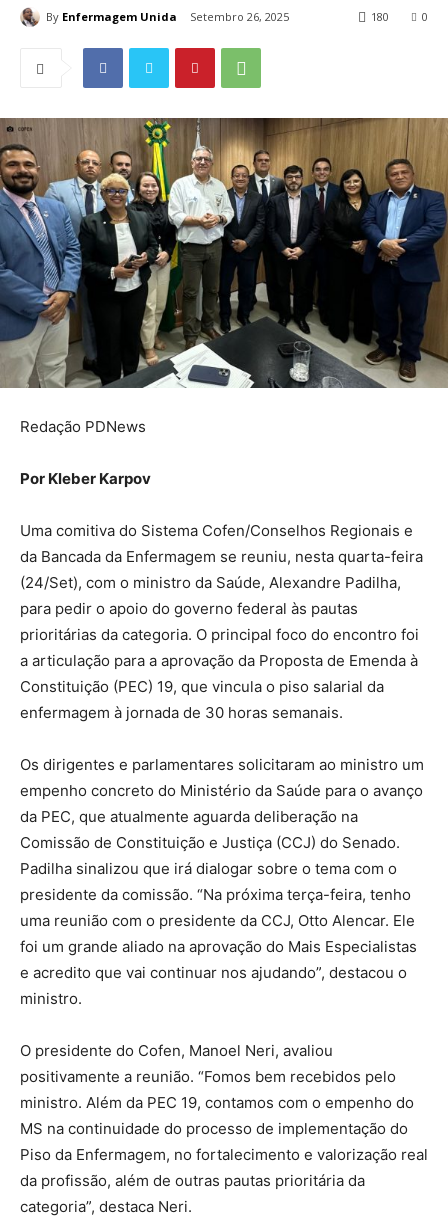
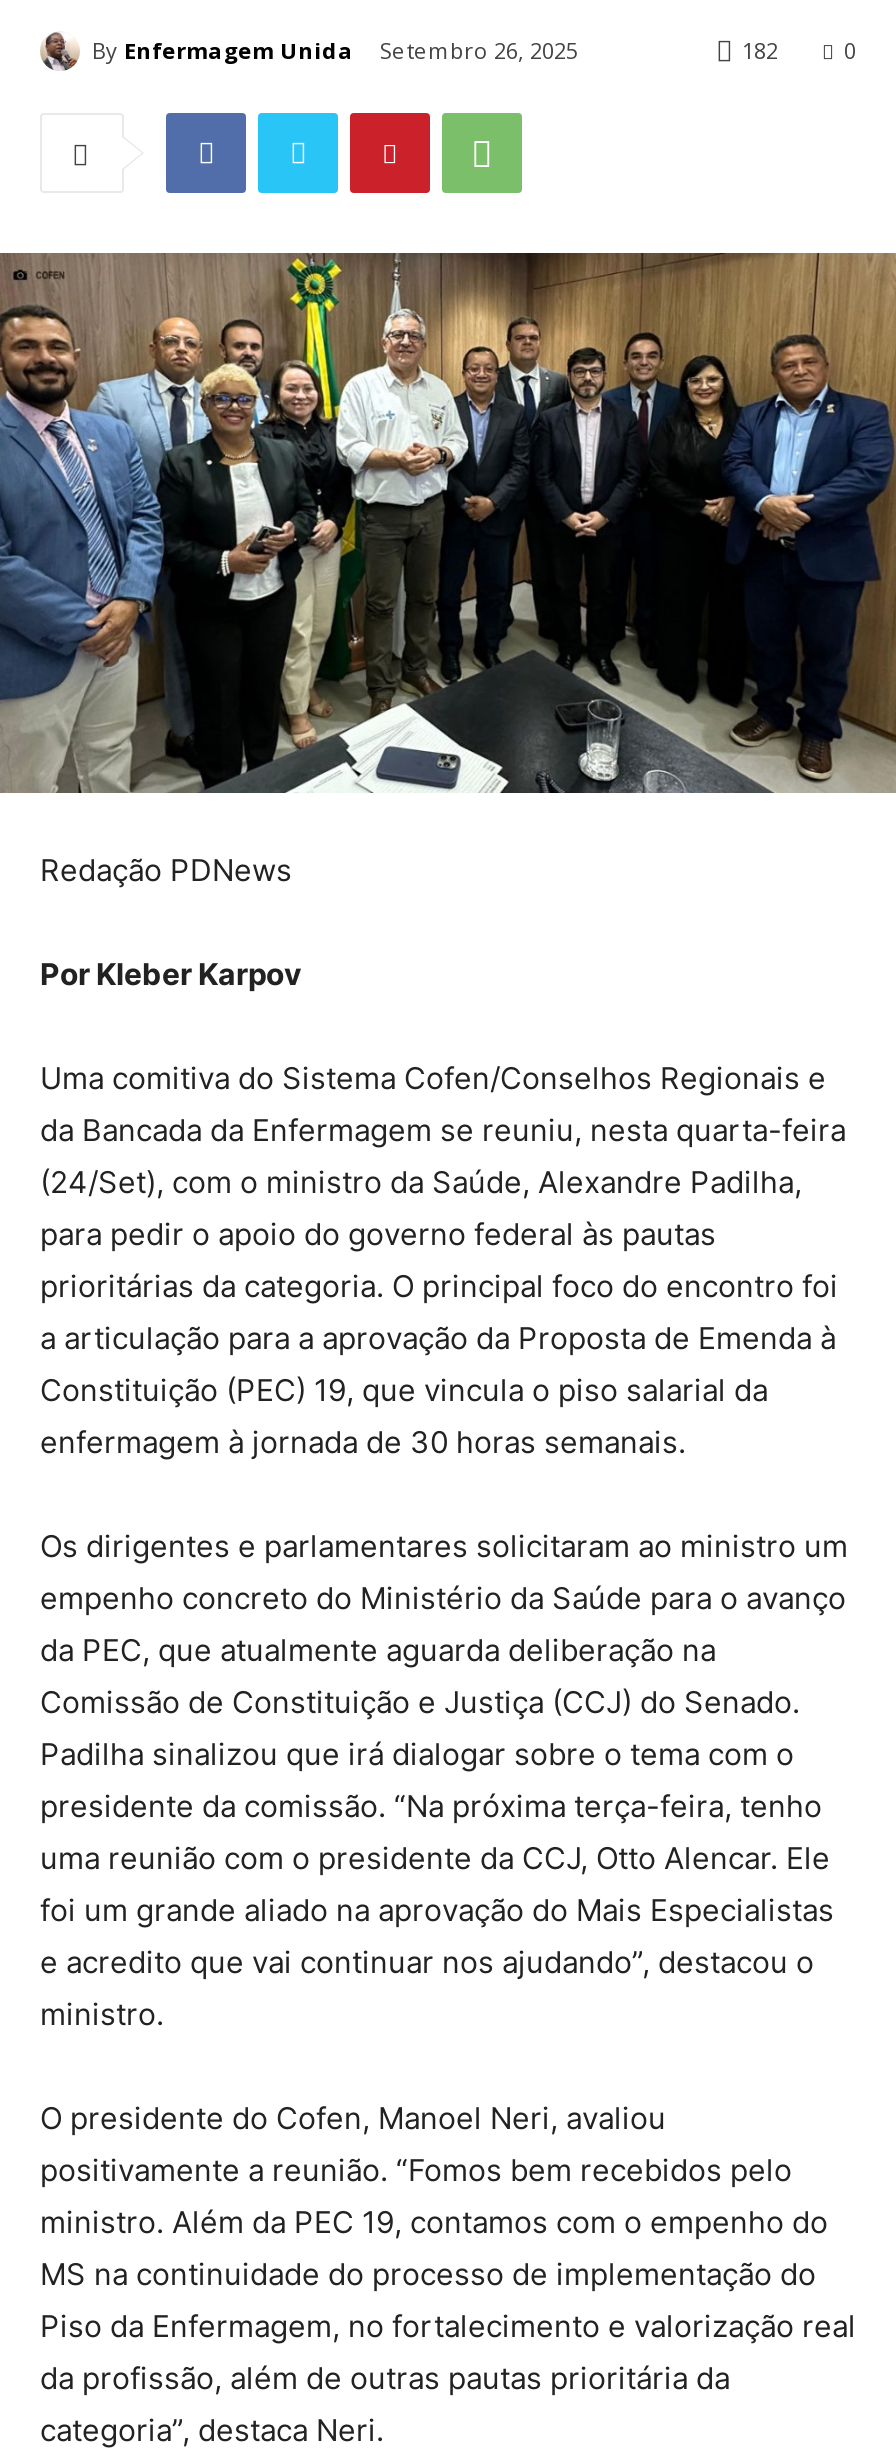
[371,9,389,24] 180 -> [742,35,778,65] 182

